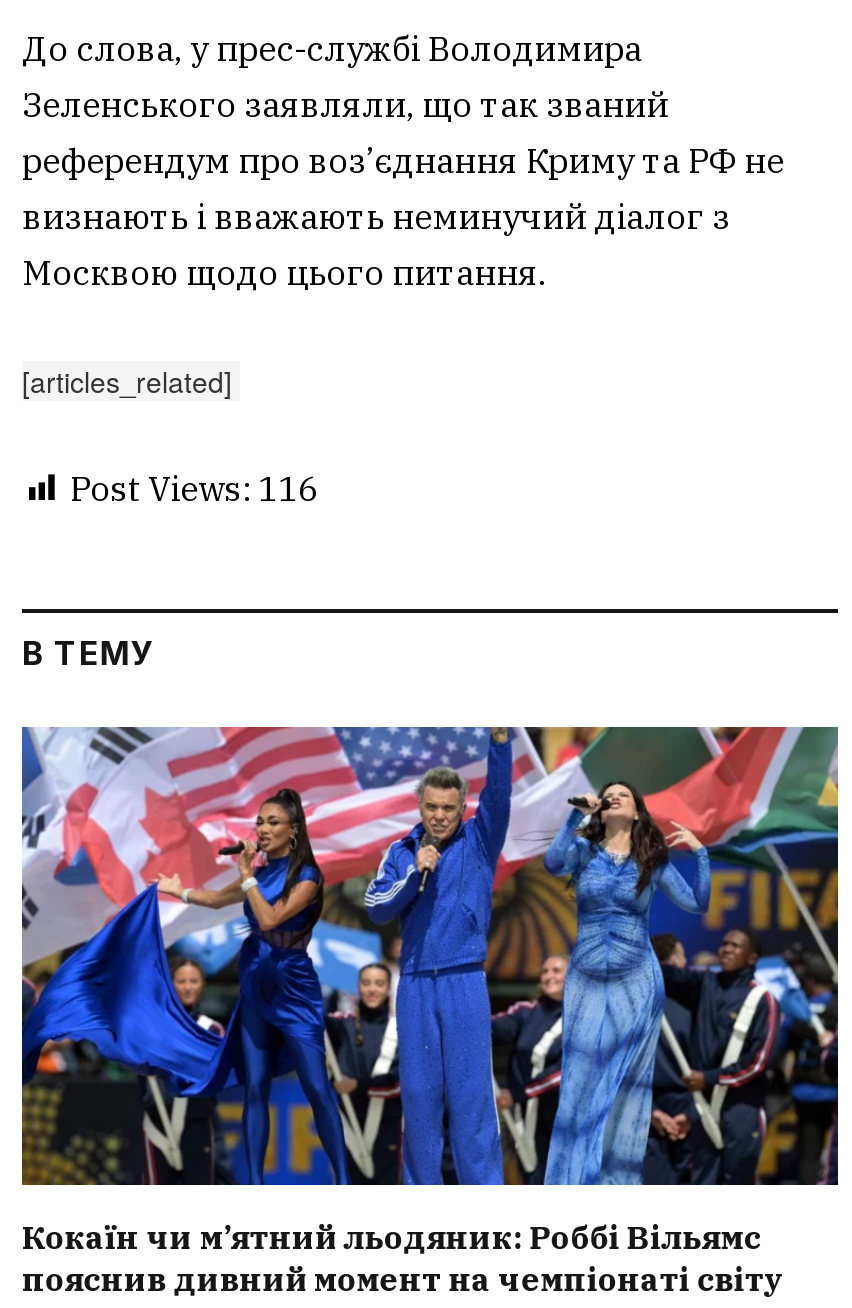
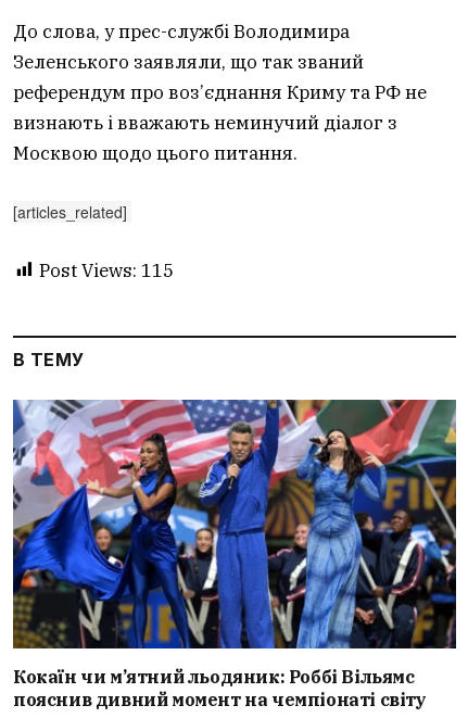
[70,467,318,511] Post Views: 116 -> [39,258,174,282] Post Views: 115

